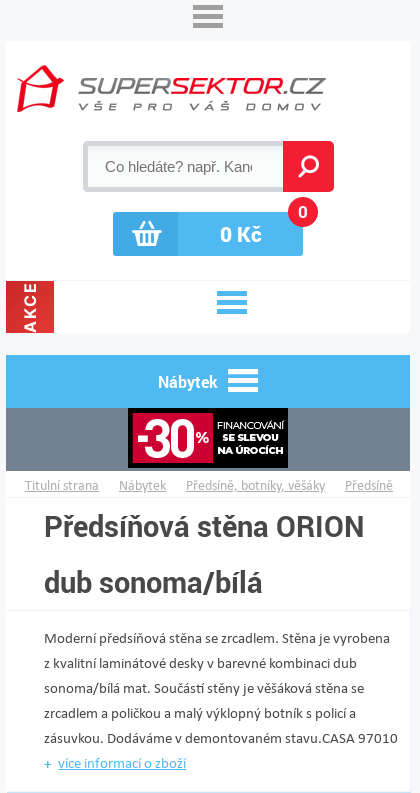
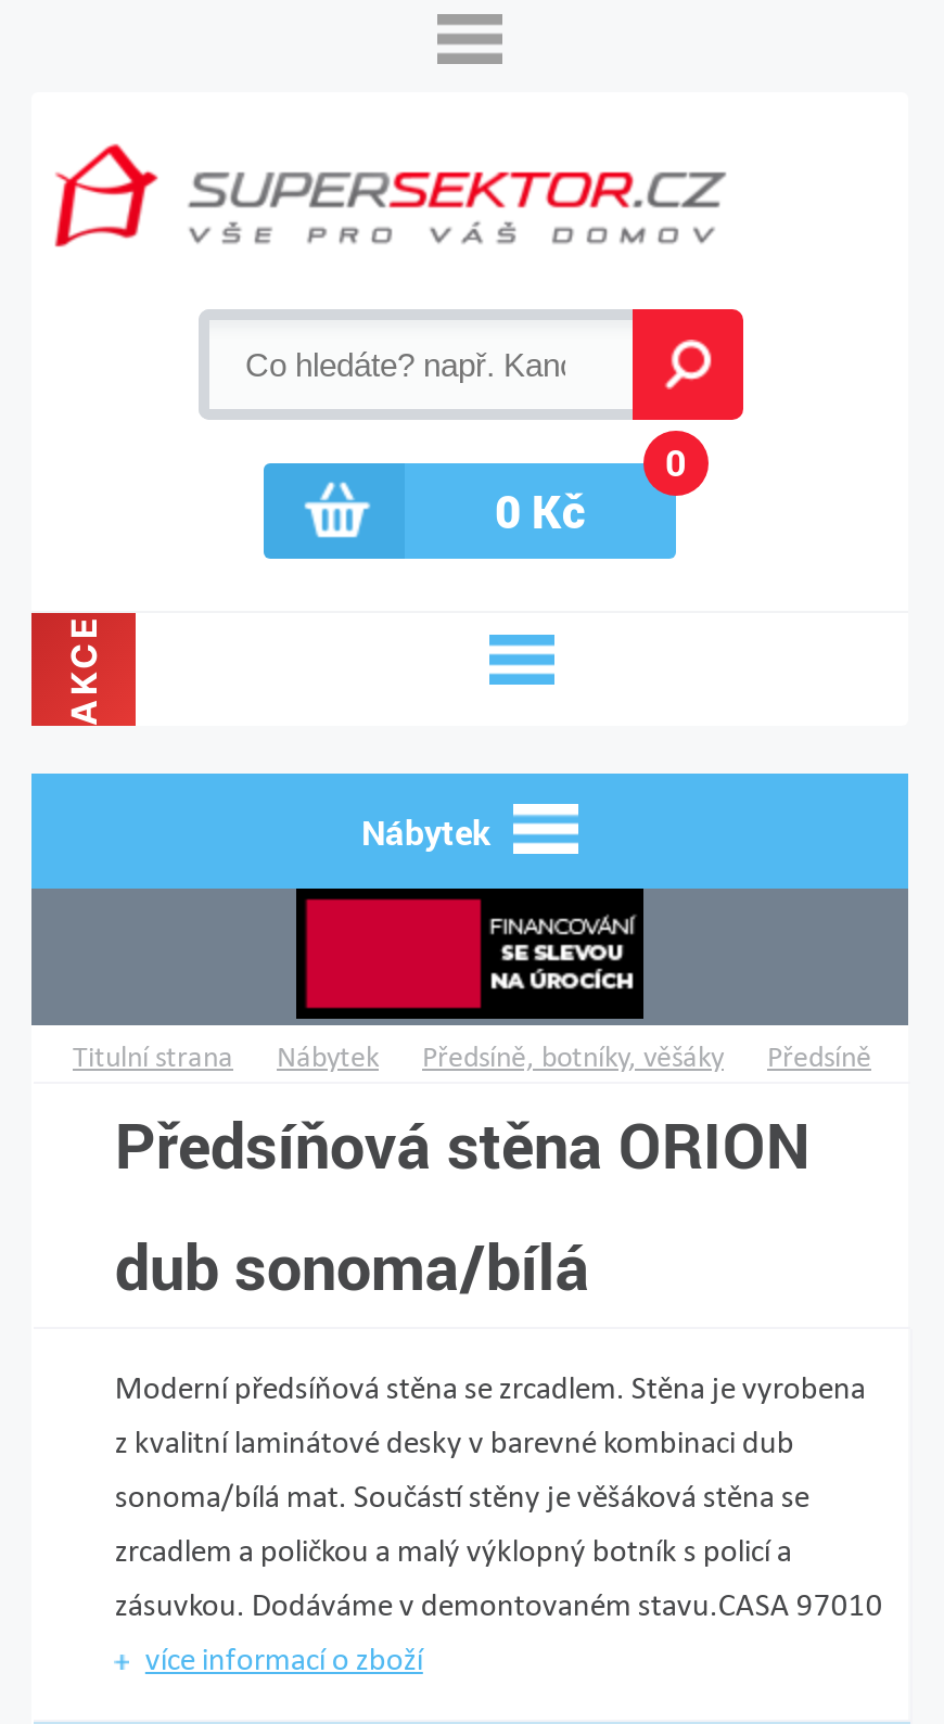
[137,418,210,459] [image] -> none

